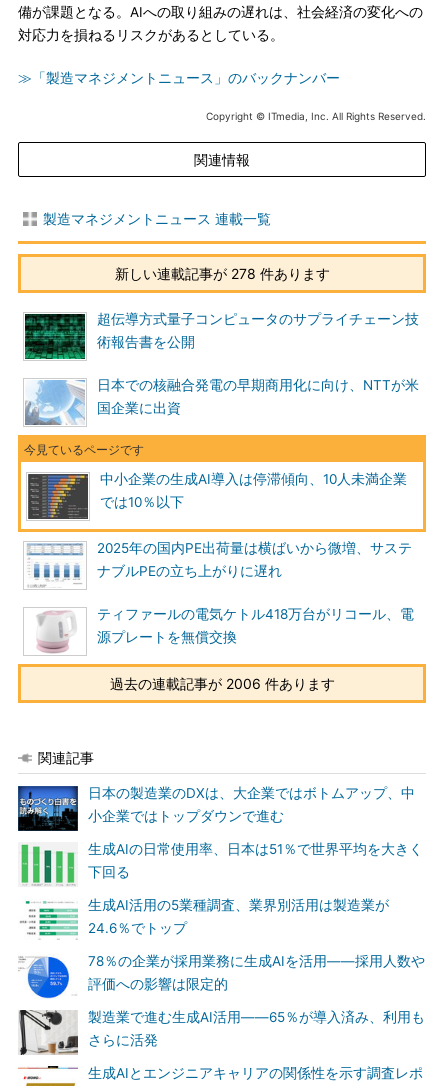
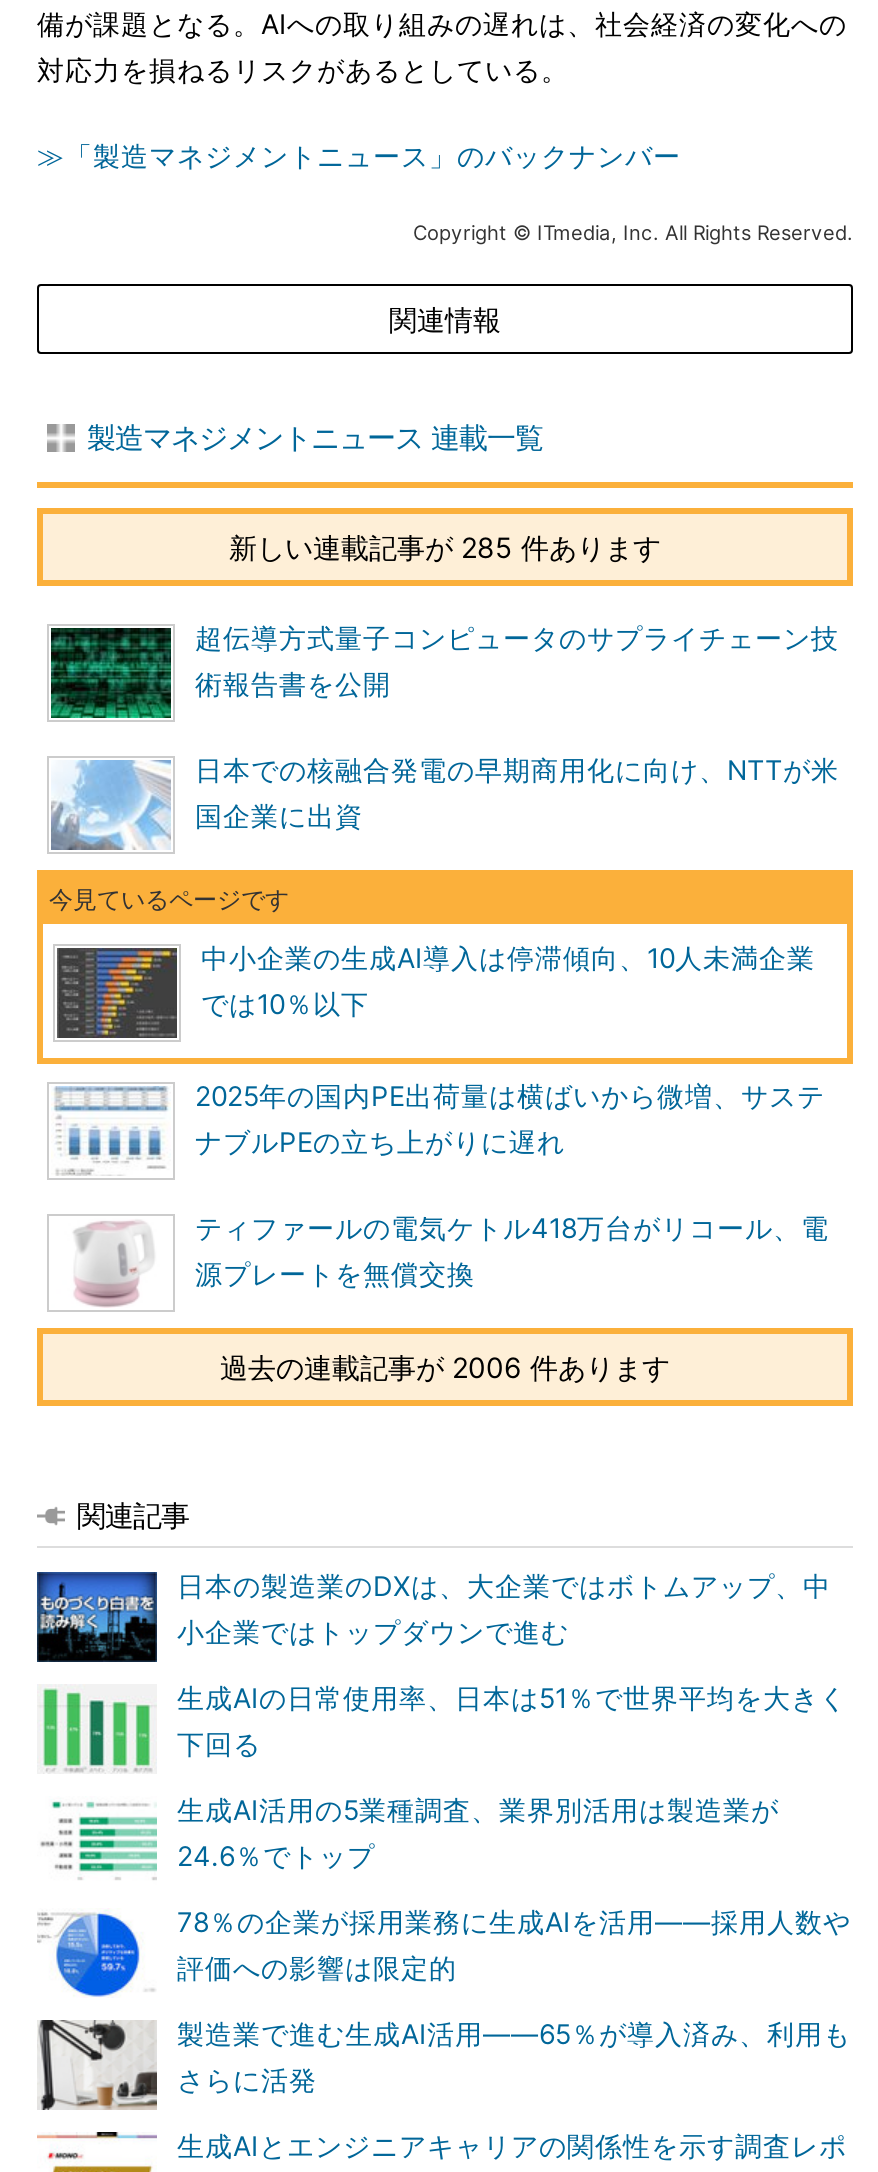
[114,265,329,282] 新しい連載記事が 278 件あります -> [229,530,661,564] 新しい連載記事が 285 件あります

